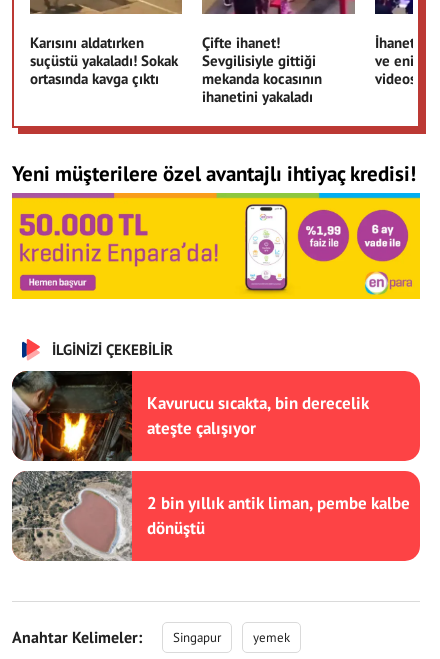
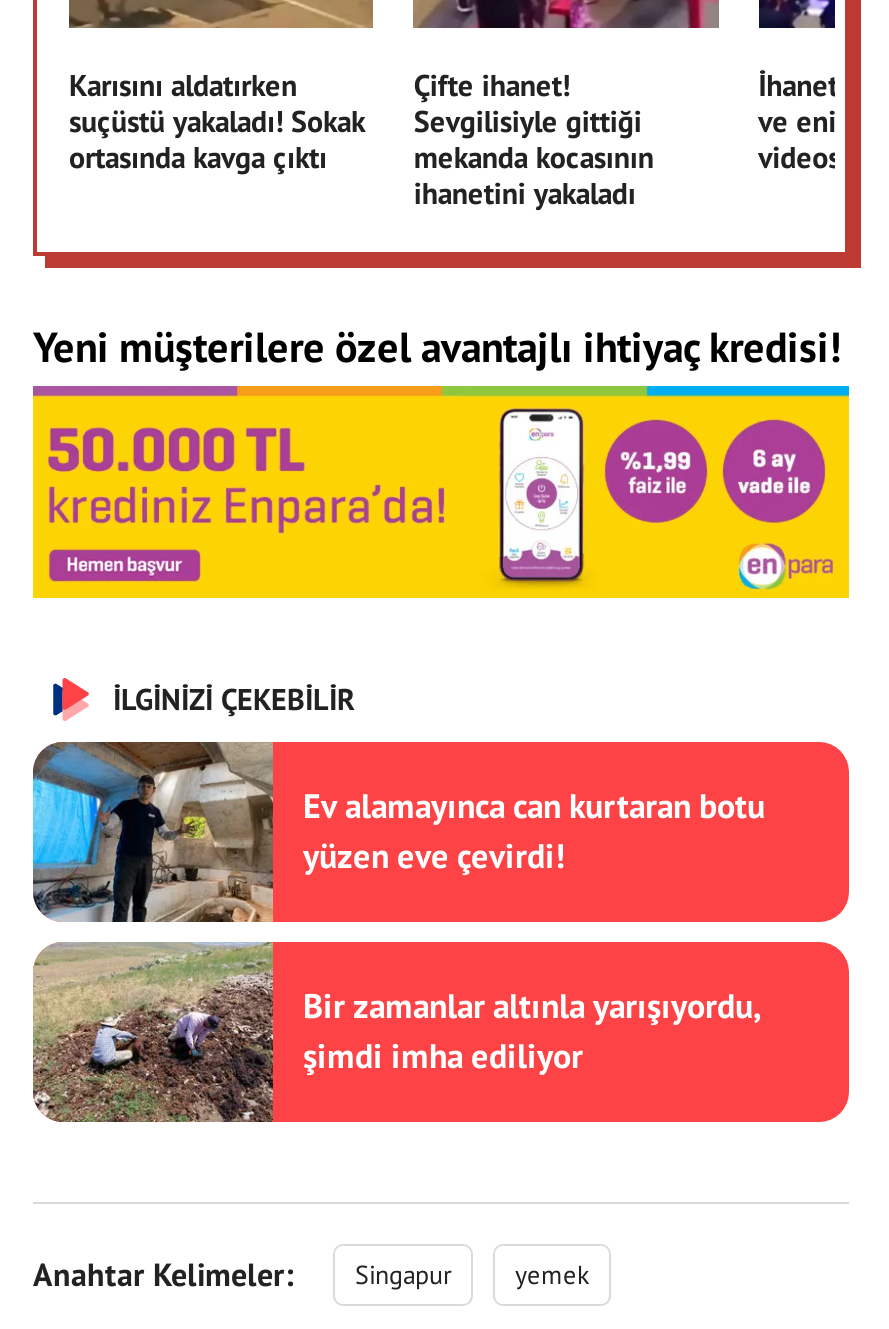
[11,371,369,462] [image] | Kavurucu sıcakta, bin derecelik | ateşte çalışıyor -> [31,740,765,924] [image] | Ev alamayınca can kurtaran botu | yüzen eve çevirdi!
[12,471,410,561] [image] | 2 bin yıllık antik liman, pembe kalbe | dönüştü -> [33,944,761,1122] [image] | Bir zamanlar altınla yarışıyordu, | şimdi imha ediliyor

